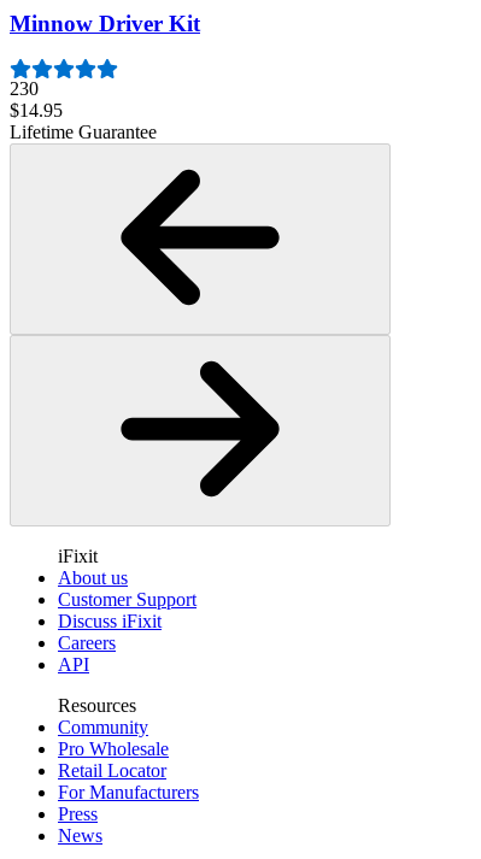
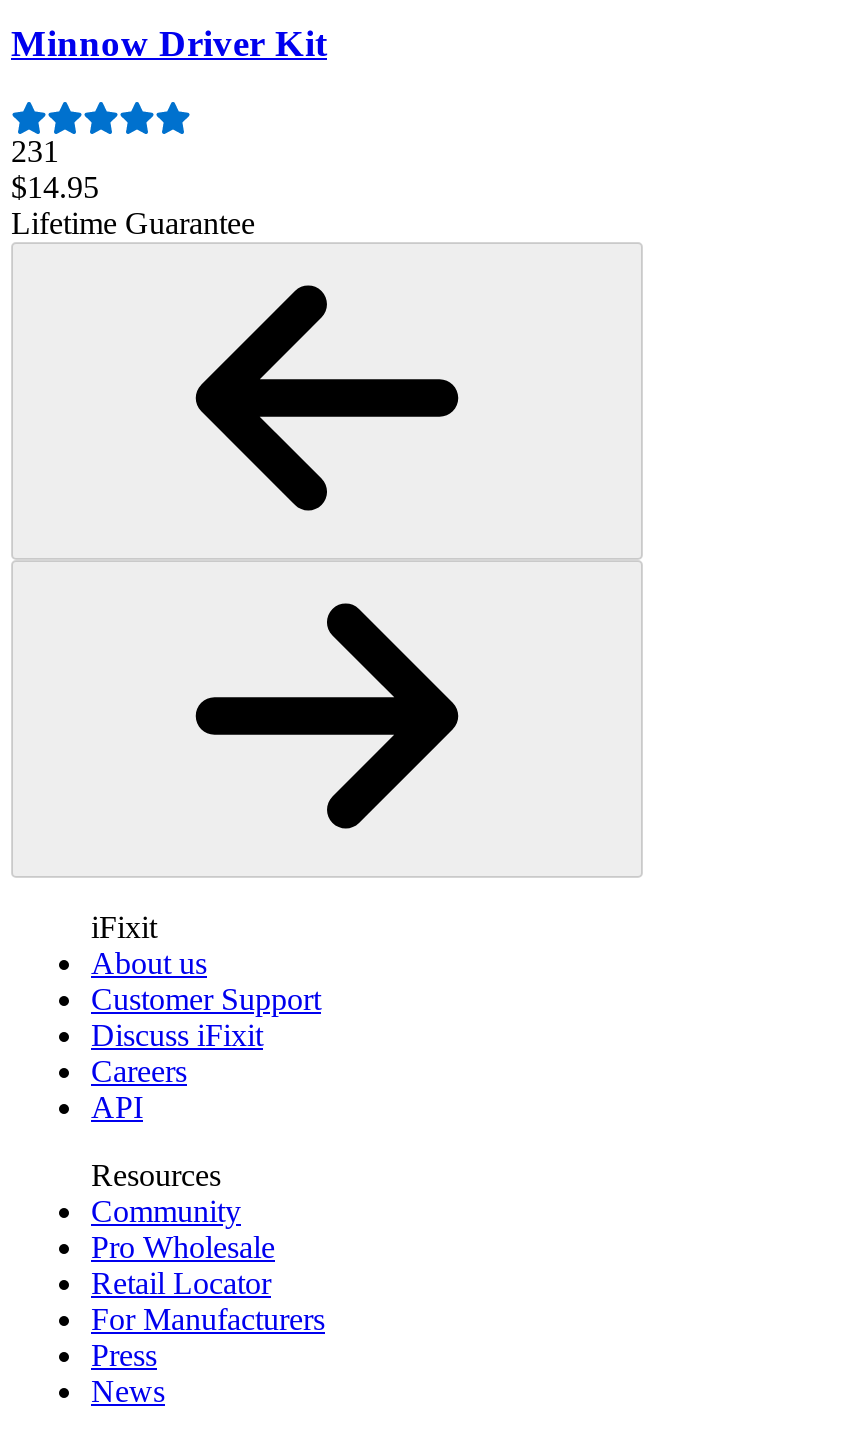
[10,79,39,99] 230 -> [11,135,59,169] 231

